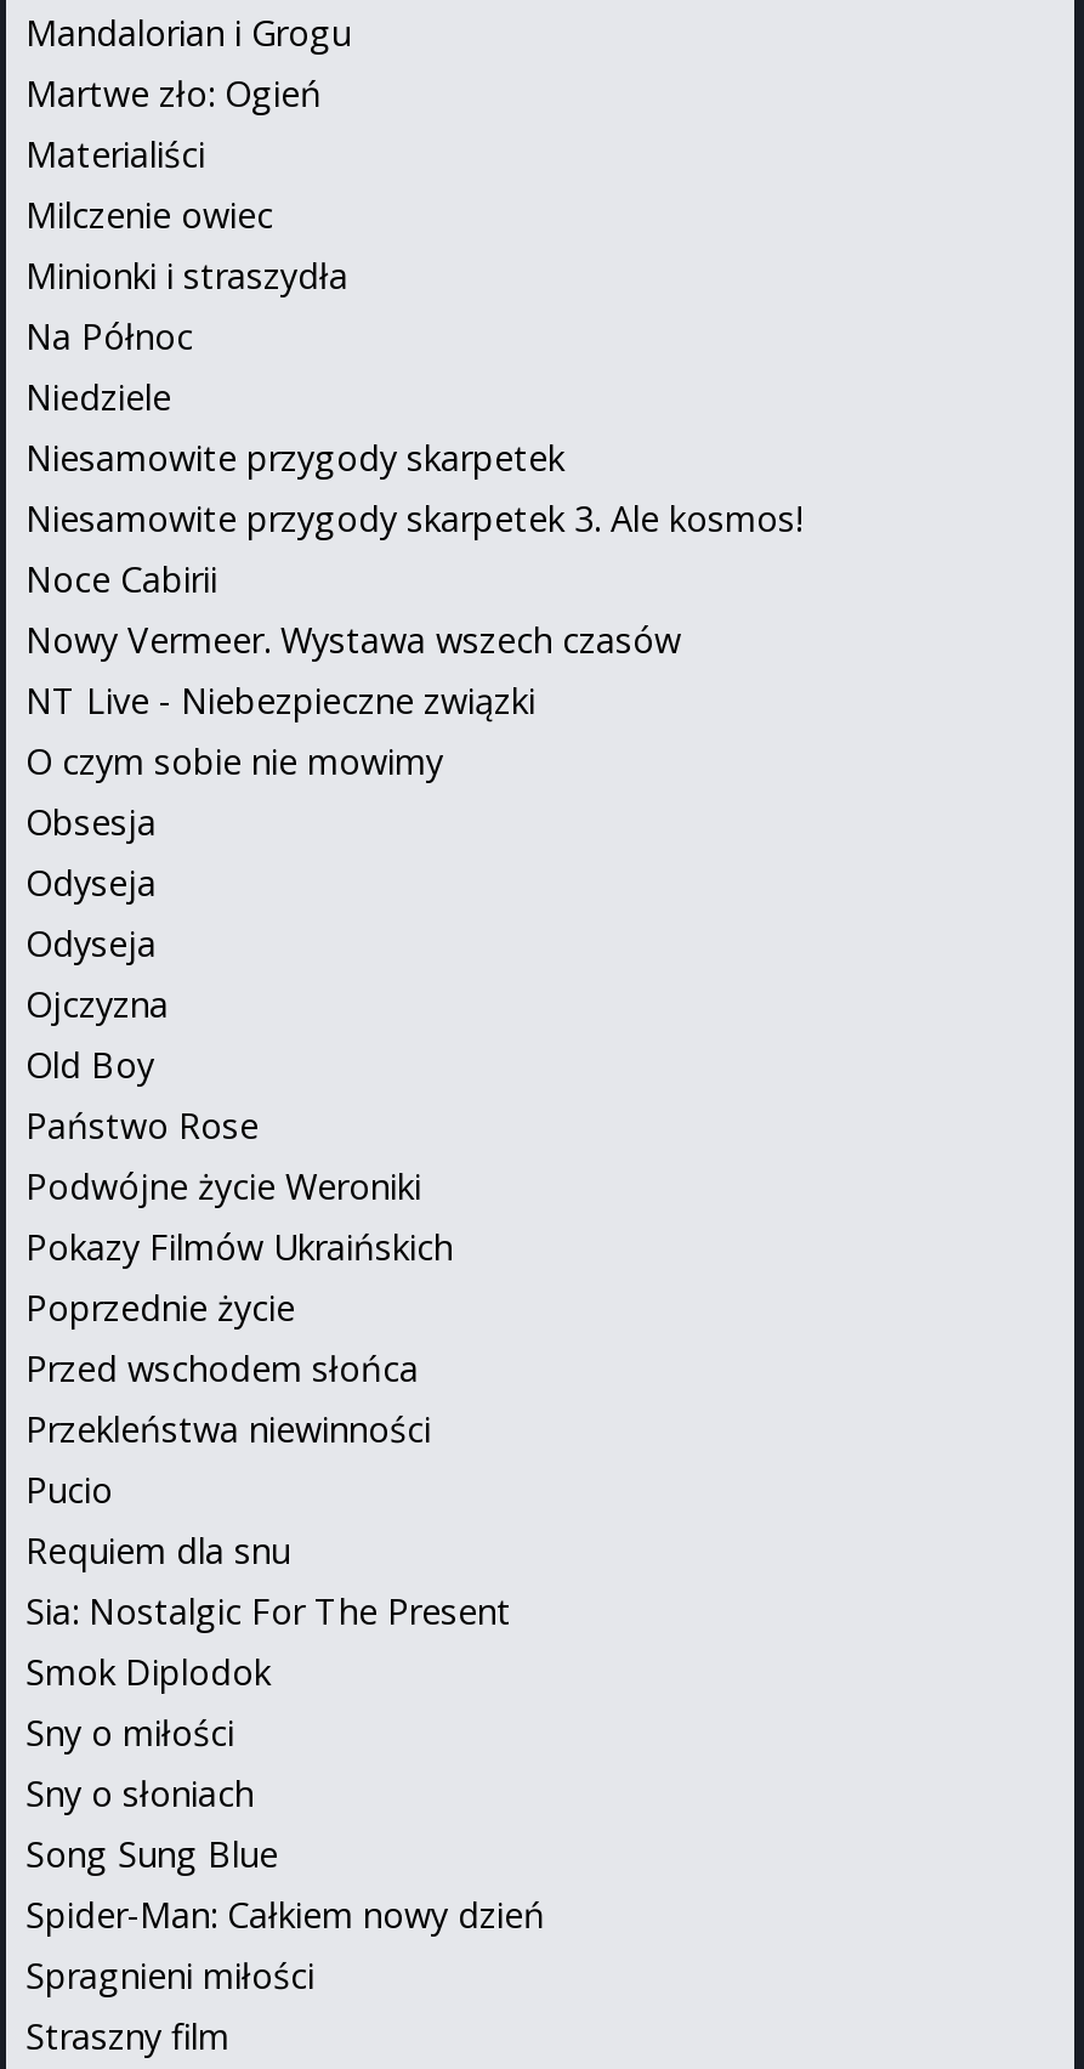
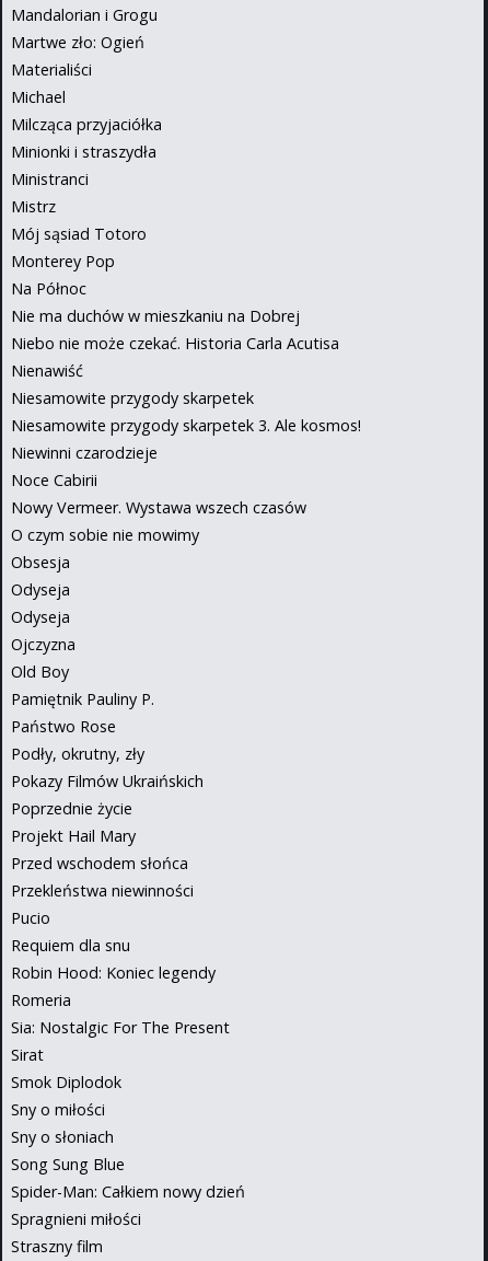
[25,193,273,239] Milczenie owiec -> [11,87,162,135] Michael | Milcząca przyjaciółka
none -> [11,169,147,272] Ministranci | Mistrz | Mój sąsiad Totoro | Monterey Pop
[25,375,171,421] Niedziele -> [11,306,339,381] Nie ma duchów w mieszkaniu na Dobrej | Niebo nie może czekać. Historia Carla Acutisa | Nienawiść
none -> [11,443,158,463] Niewinni czarodzieje
[25,678,535,724] NT Live - Niebezpieczne związki -> none
none -> [11,689,154,710] Pamiętnik Pauliny P.
[25,1164,421,1210] Podwójne życie Weroniki -> [11,744,144,764] Podły, okrutny, zły
none -> [11,826,136,846] Projekt Hail Mary
none -> [11,962,216,1011] Robin Hood: Koniec legendy | Romeria
none -> [11,1045,44,1065] Sirat

